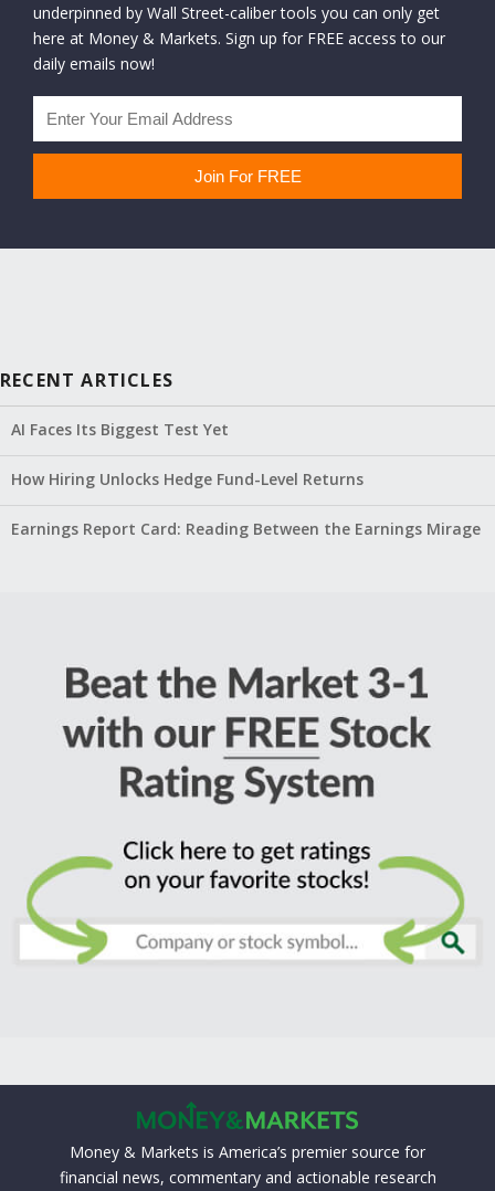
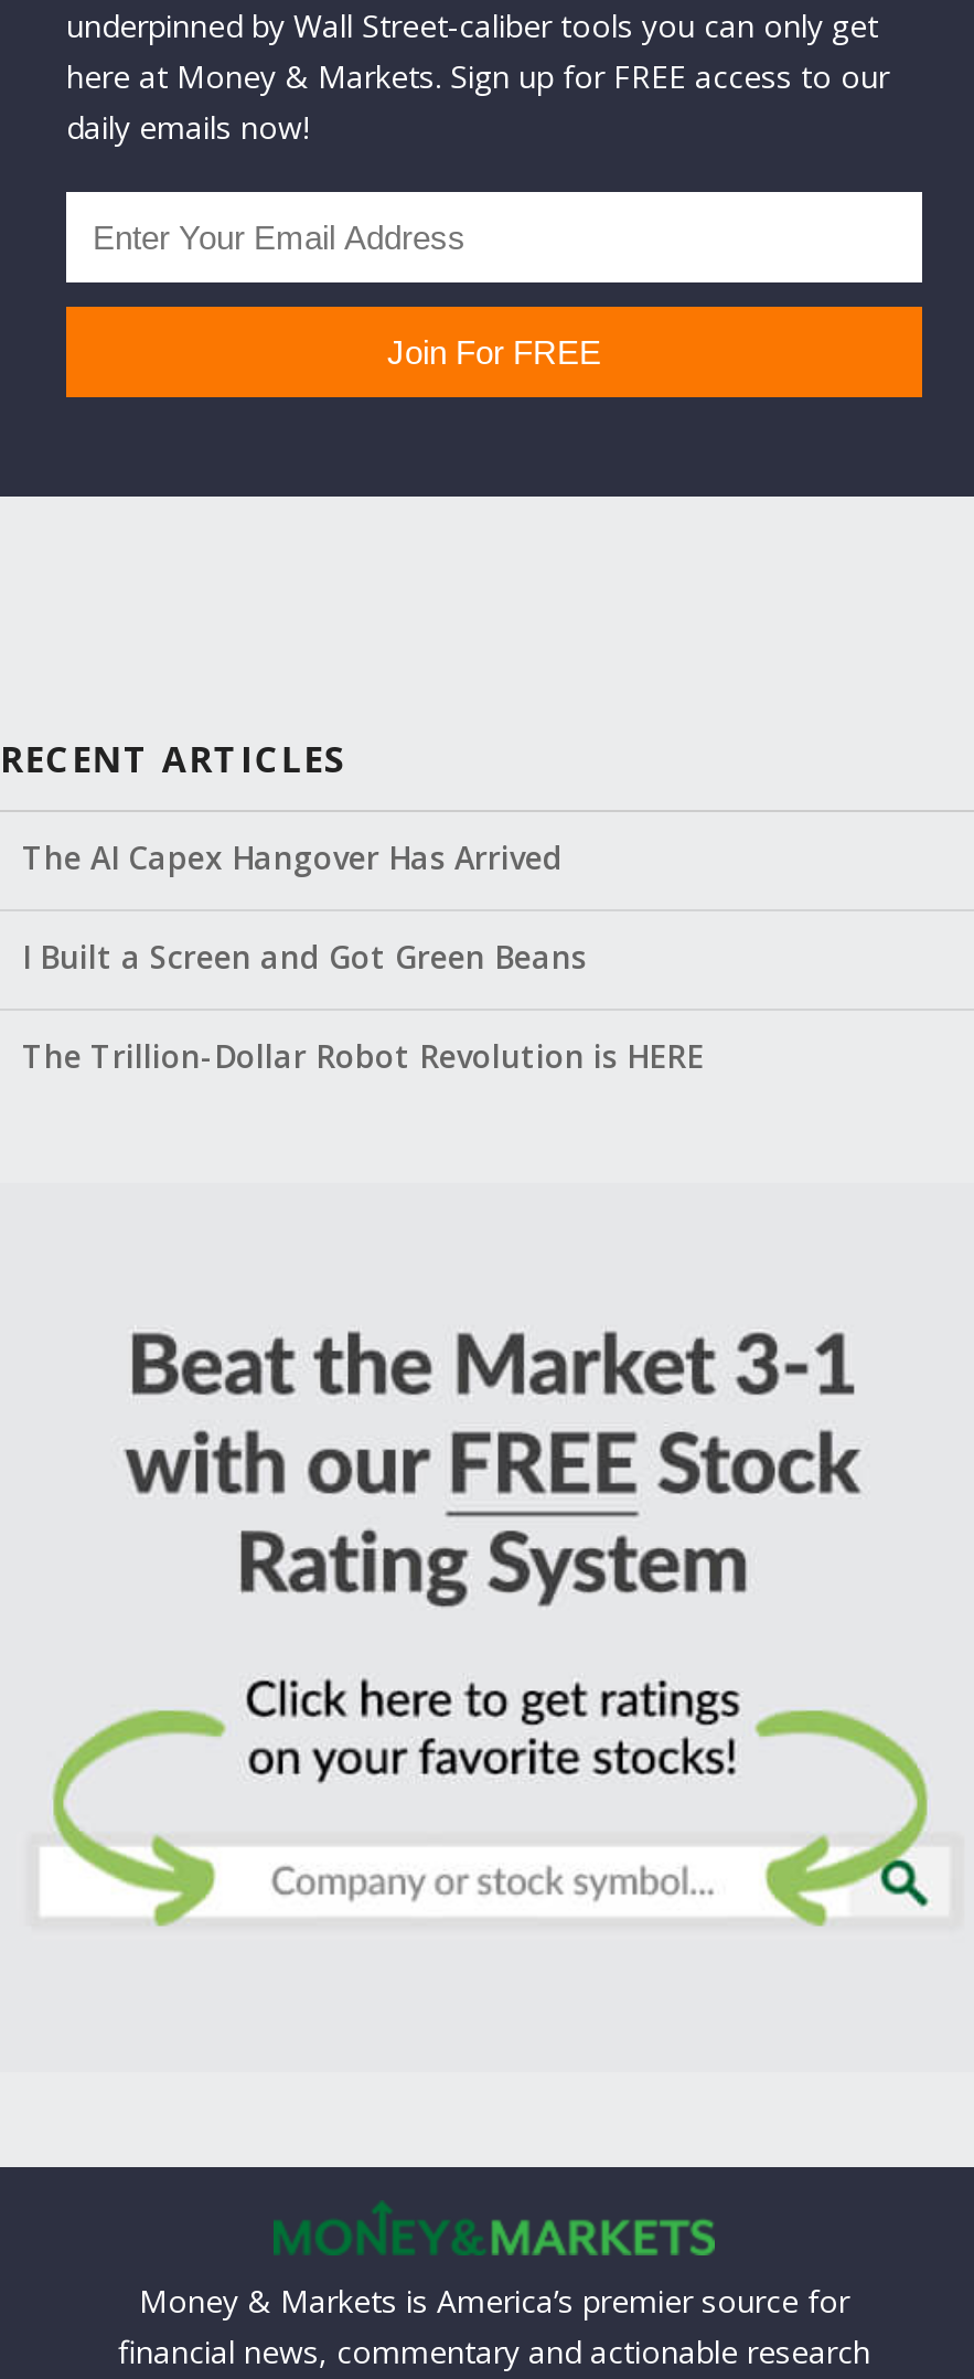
[11,419,229,440] AI Faces Its Biggest Test Yet -> [22,837,563,879] The AI Capex Hangover Has Arrived
[11,469,364,490] How Hiring Unlocks Hedge Fund-Level Returns -> [22,936,587,978] I Built a Screen and Got Green Beans
[11,518,481,539] Earnings Report Card: Reading Between the Earnings Mirage -> [22,1035,704,1077] The Trillion-Dollar Robot Revolution is HERE

